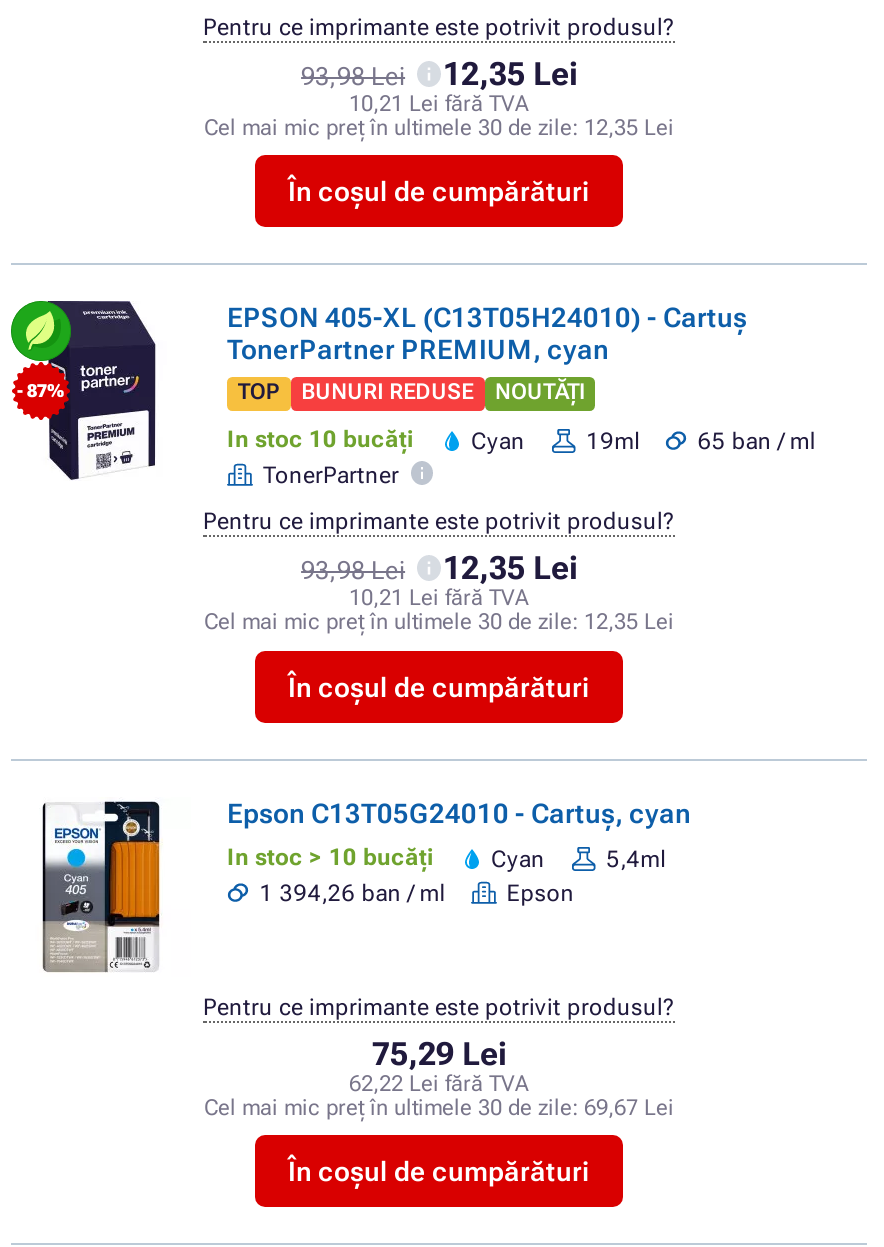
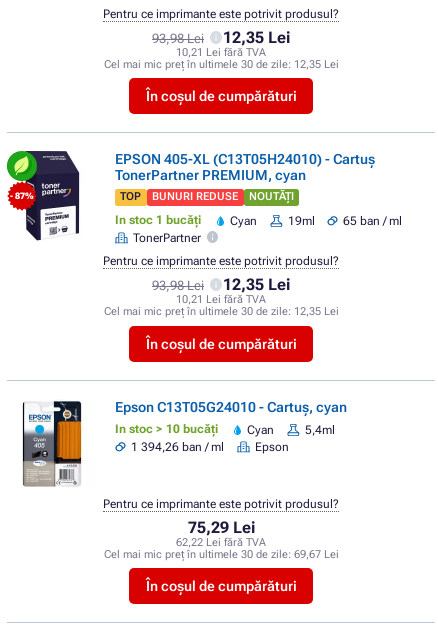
[227,425,413,453] In stoc 10 bucăți -> [115,213,201,227] In stoc 1 bucăți

